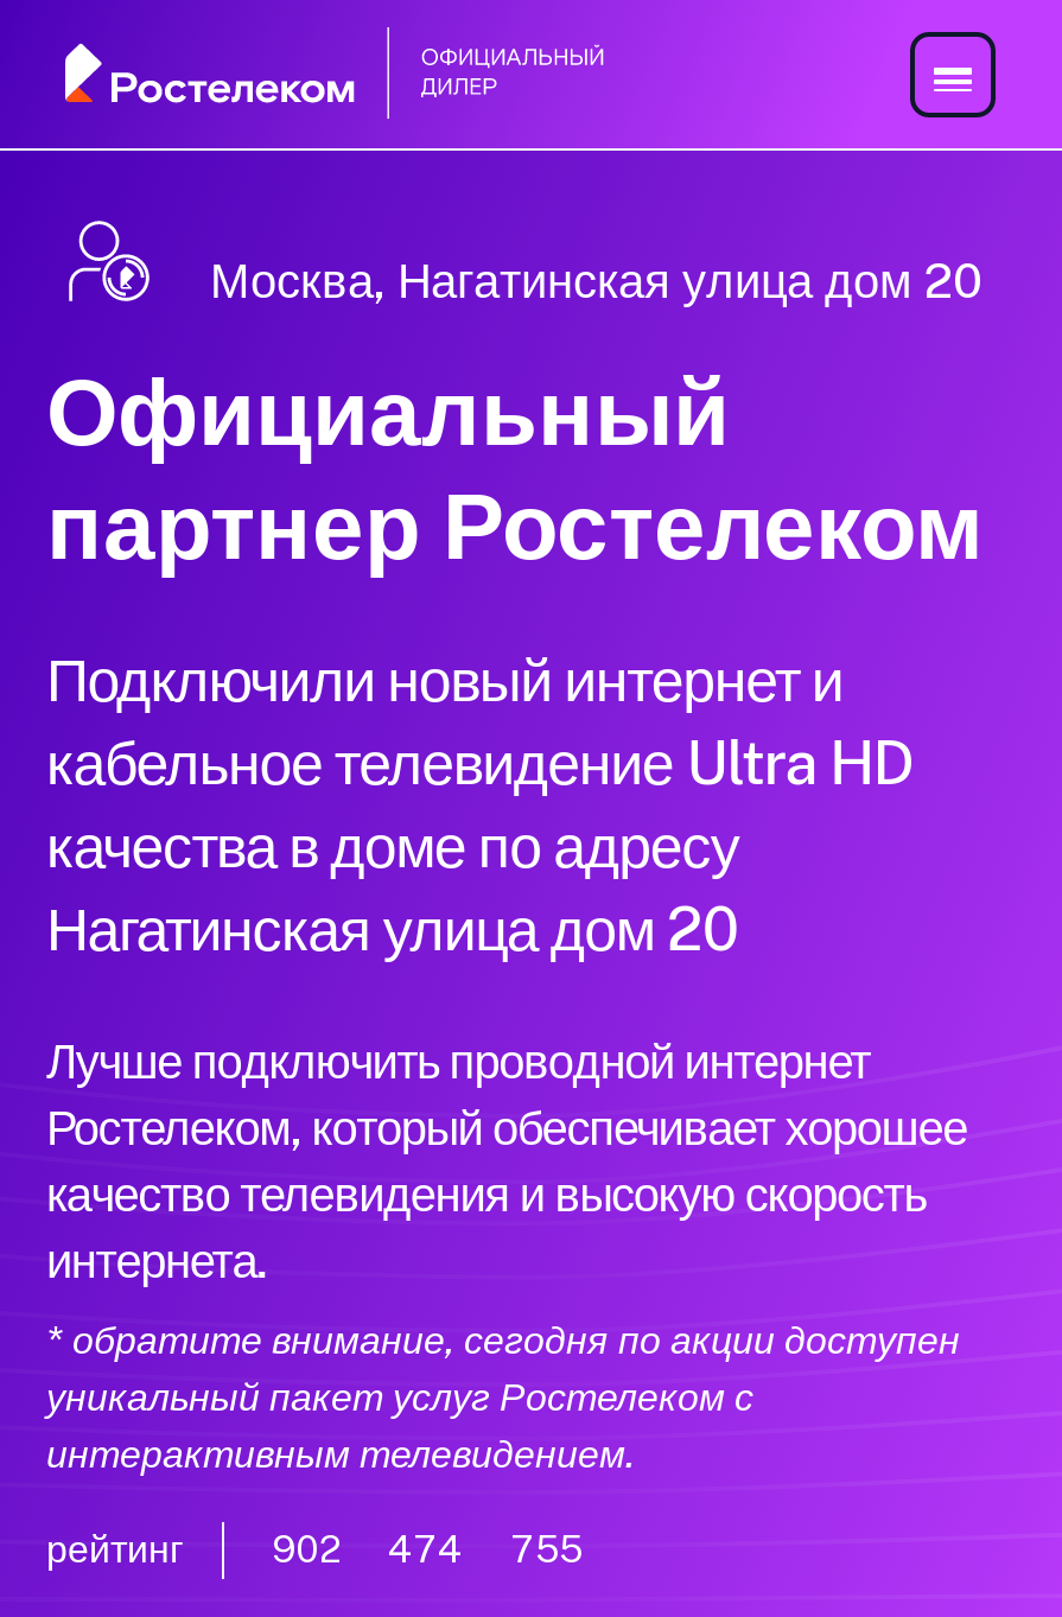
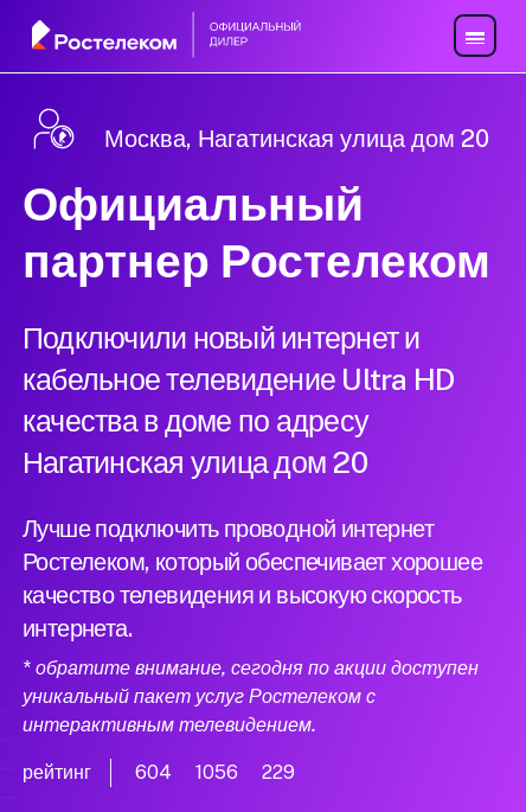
[272,1528,341,1573] 902 -> [135,762,172,784] 604
[388,1528,464,1573] 474 -> [195,762,238,784] 1056
[511,1528,583,1573] 755 -> [262,762,295,784] 229

